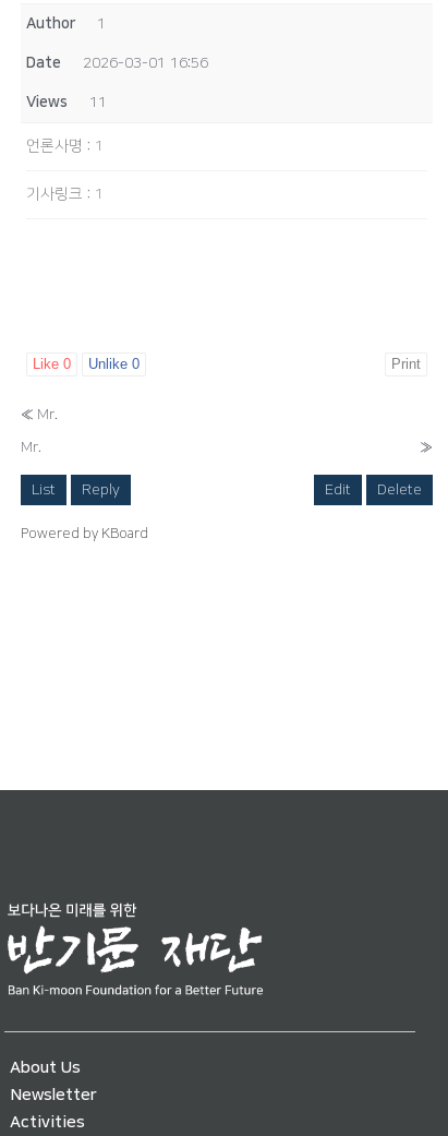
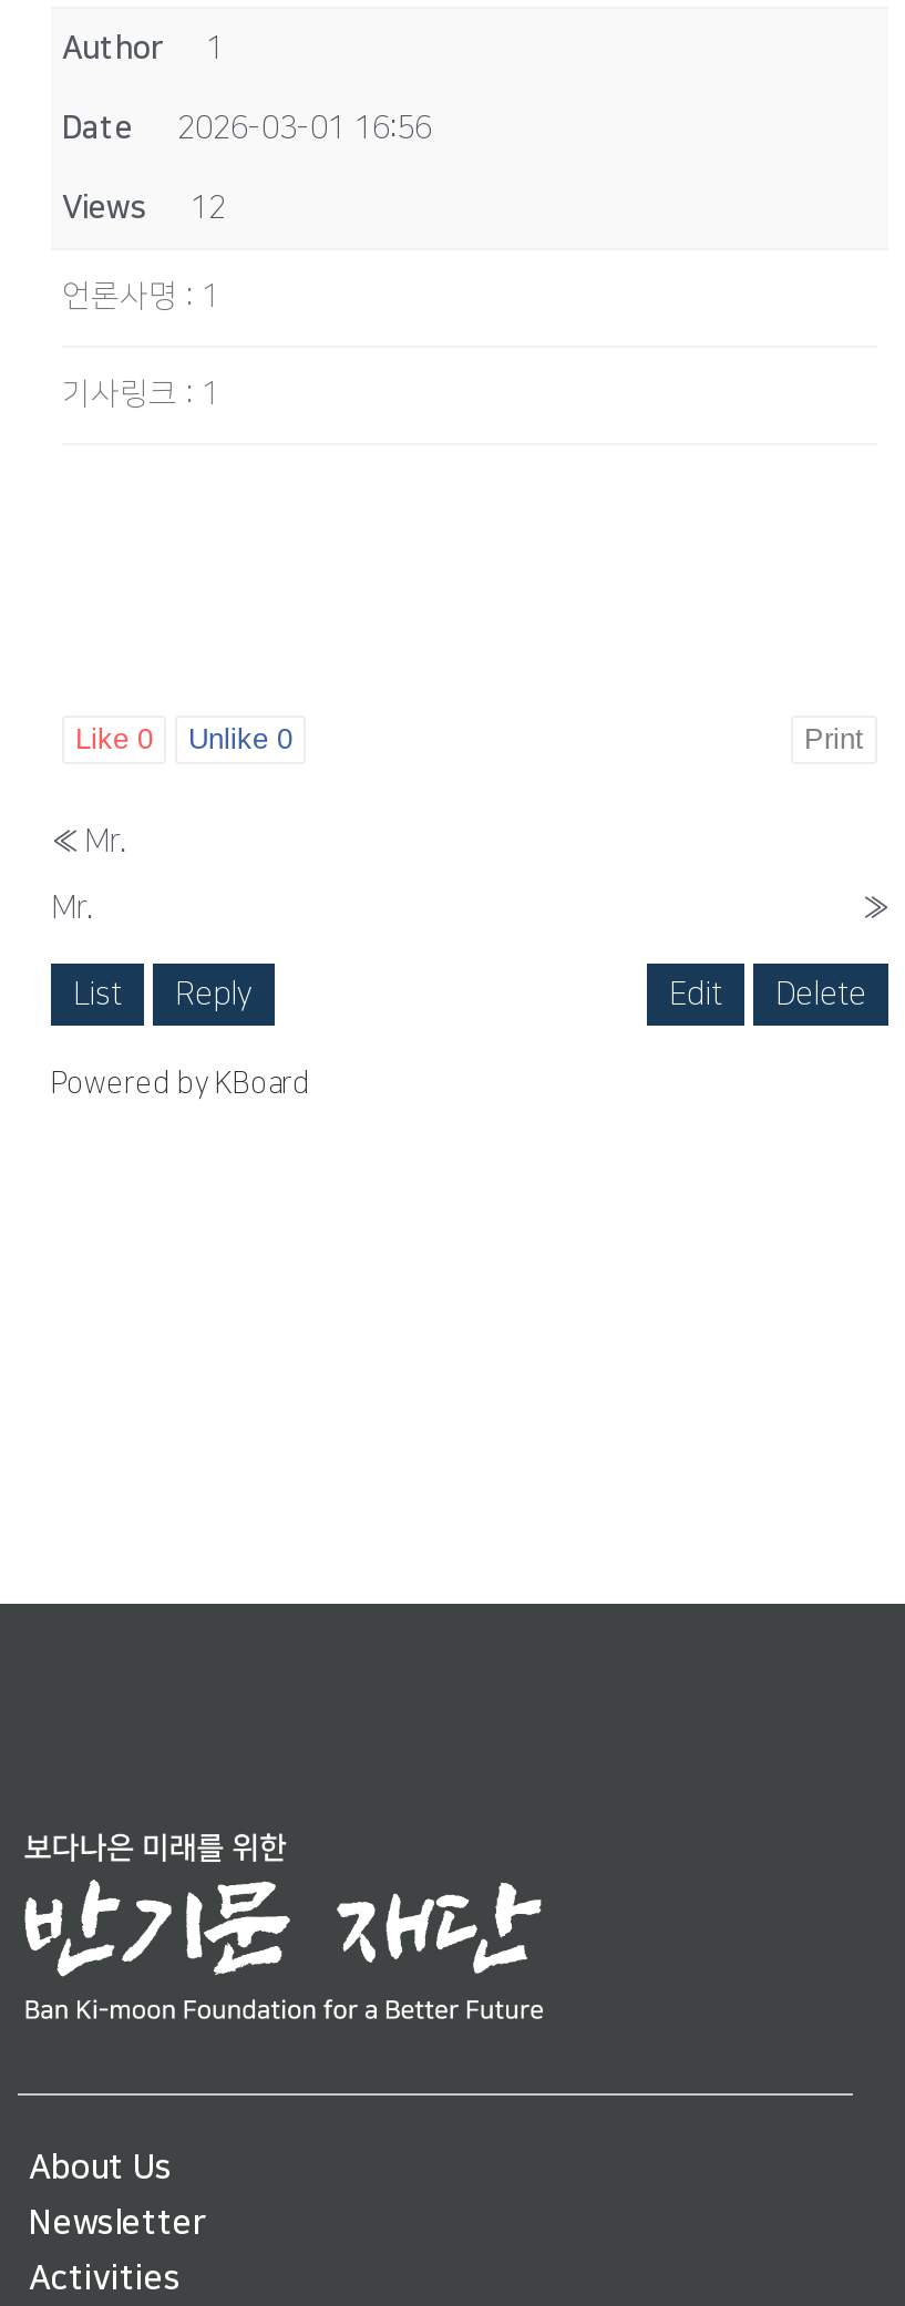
[26,94,107,111] Views 11 -> [62,191,226,226] Views 12

